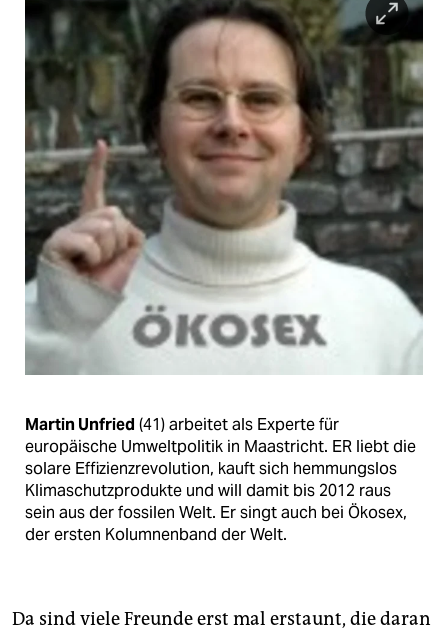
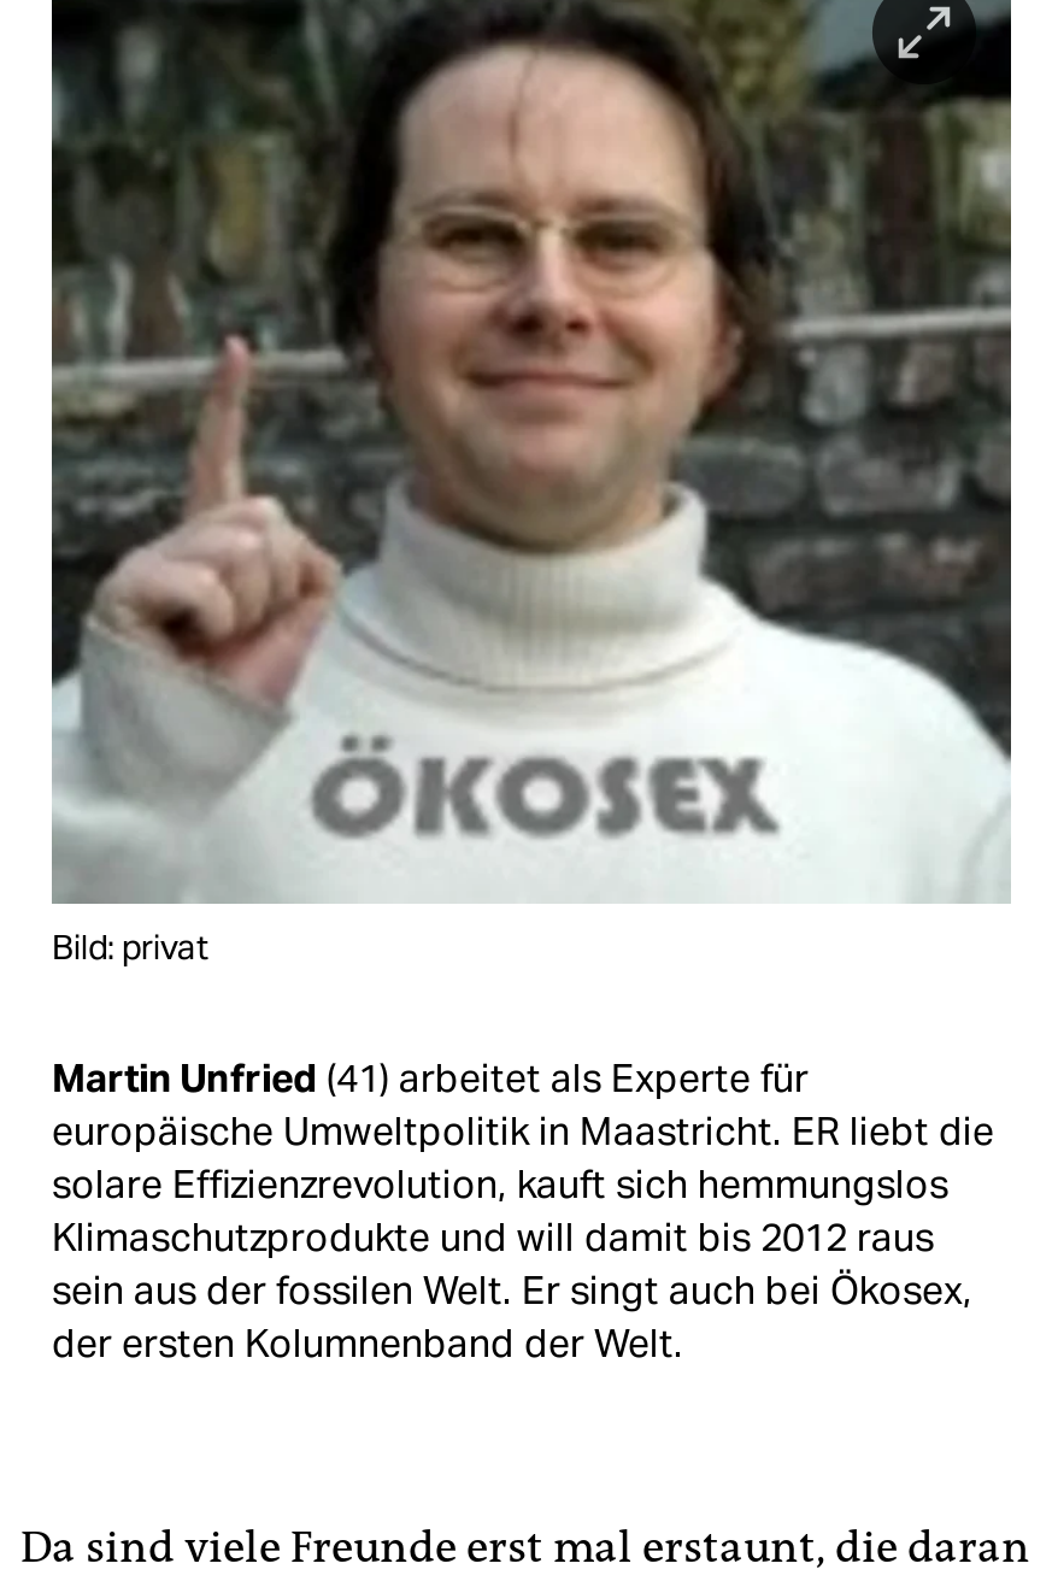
none -> [52,925,208,969] Bild: privat

